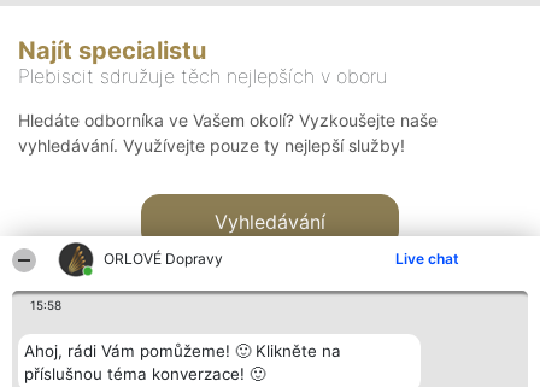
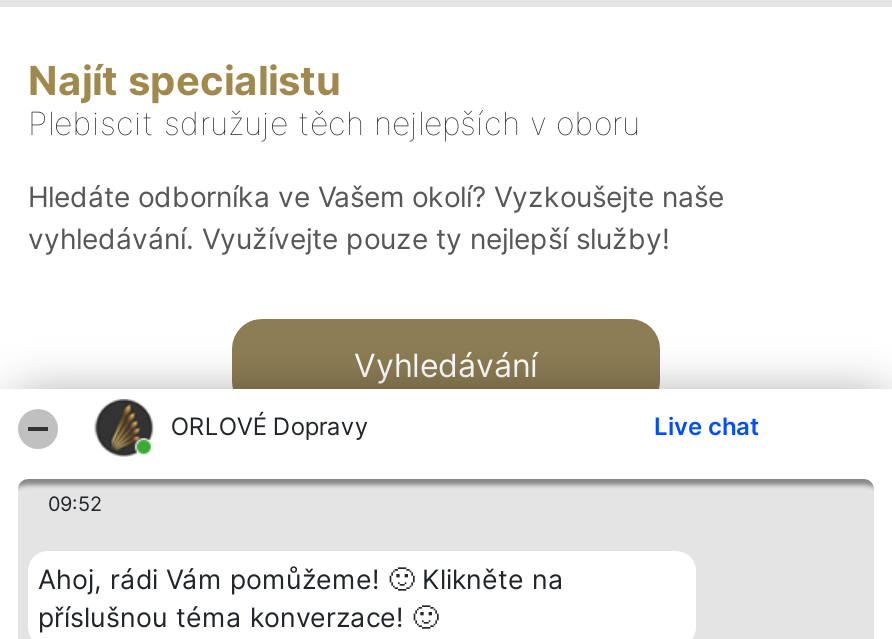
[30,298,61,312] 15:58 -> [48,491,102,515] 09:52

